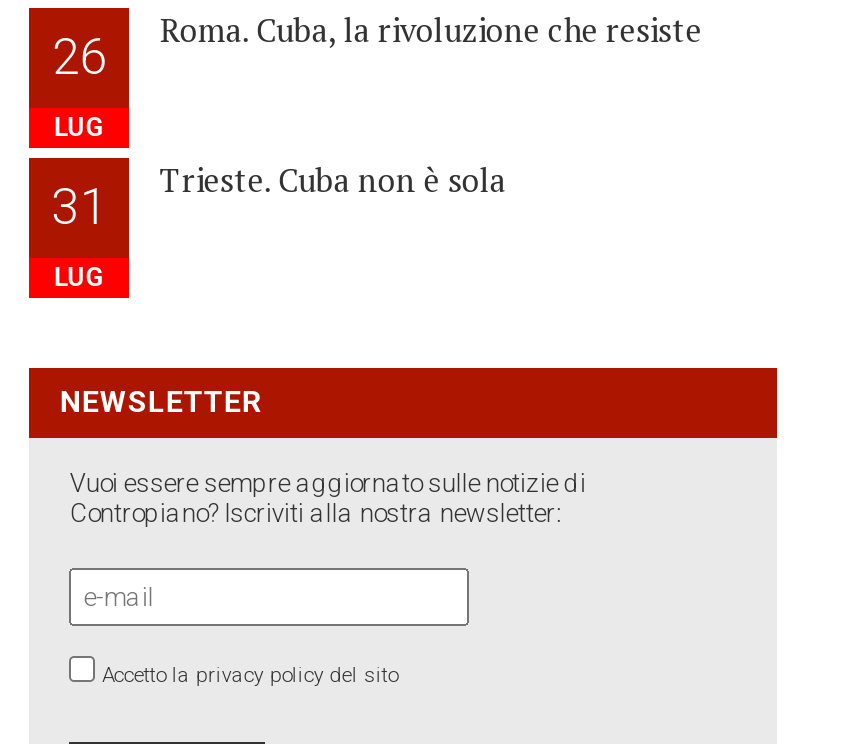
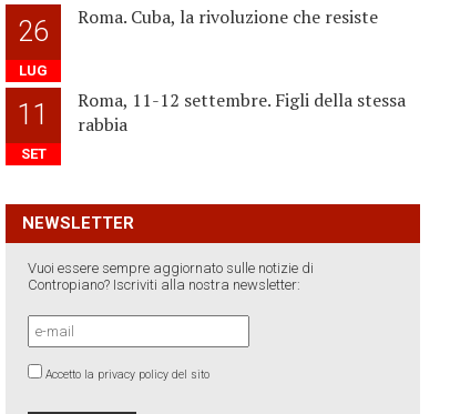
[160,158,506,202] Trieste. Cuba non è sola -> [78,88,406,136] Roma, 11-12 settembre. Figli della stessa | rabbia
[52,178,108,292] 31 | LUG -> [18,99,49,162] 11 | SET

